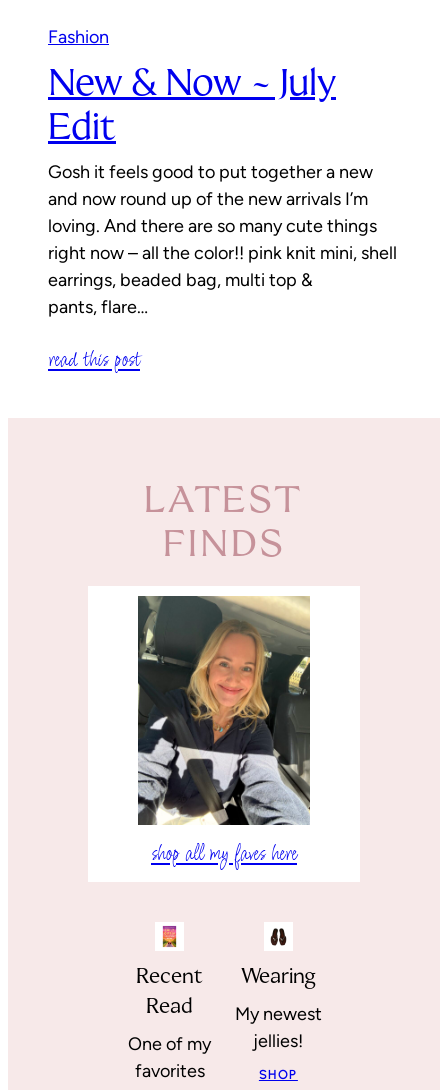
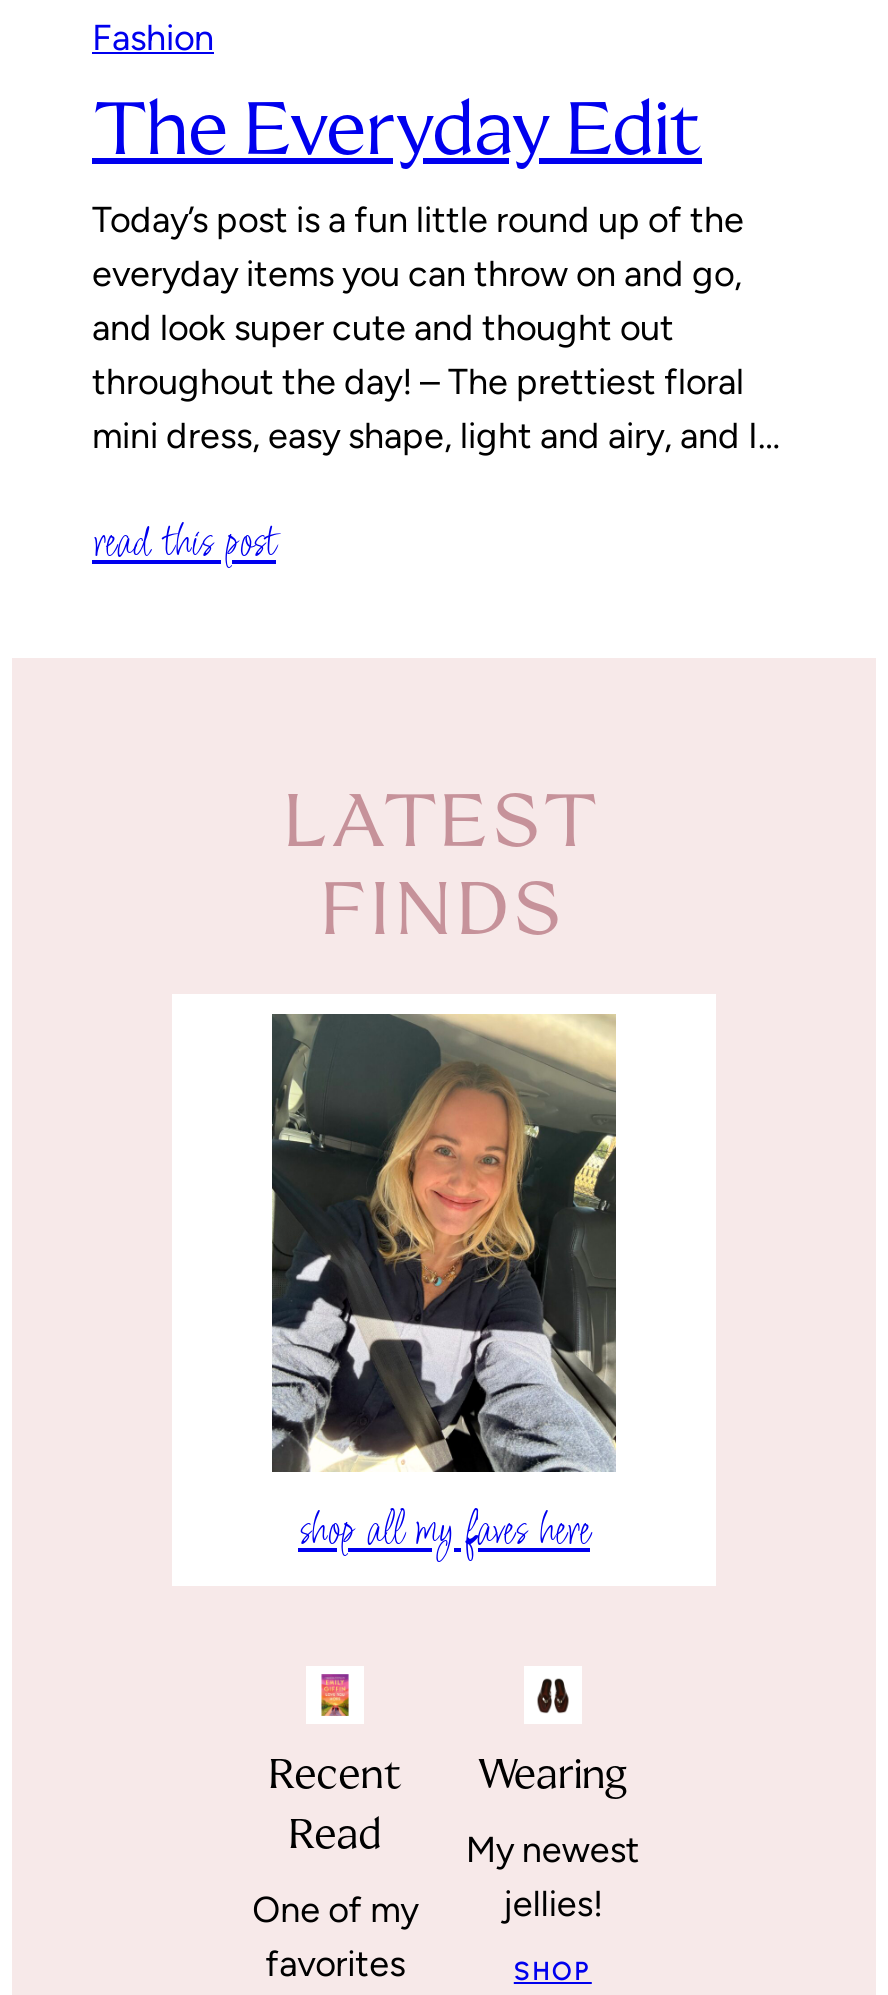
[48,58,397,318] New & Now ~ July | Edit | Gosh it feels good to put together a new | and now round up of the new arrivals I’m | loving. And there are so many cute things | right now – all the color!! pink knit mini, shell | earrings, beaded bag, multi top & | pants, flare… -> [92,80,780,458] The Everyday Edit | Today’s post is a fun little round up of the | everyday items you can throw on and go, | and look super cute and thought out | throughout the day! – The prettiest floral | mini dress, easy shape, light and airy, and I…

